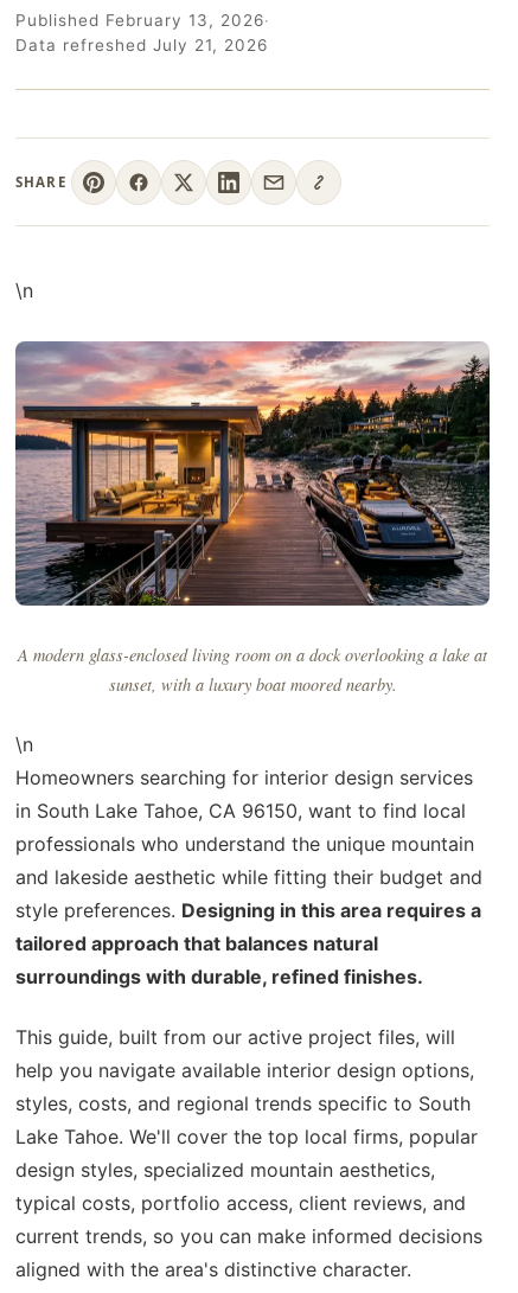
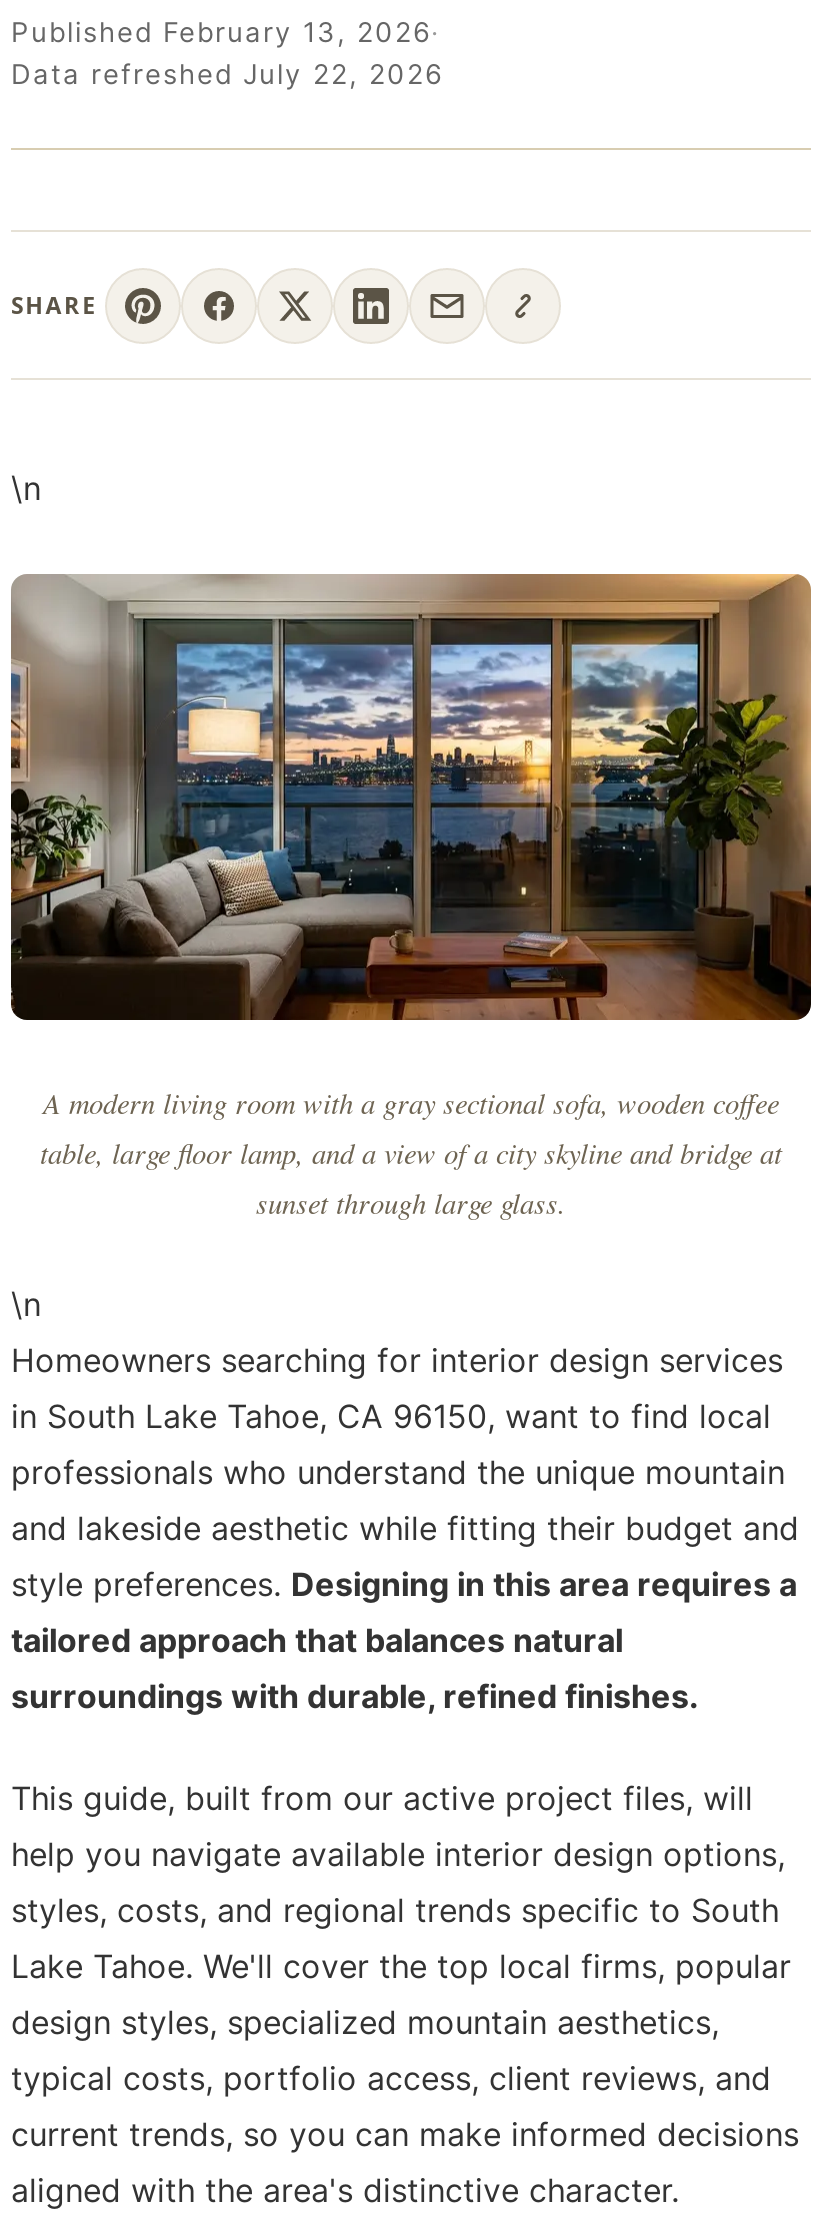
[15,36,268,55] Data refreshed July 21, 2026 -> [11,58,443,90] Data refreshed July 22, 2026
[14,341,491,696] [image] | A modern glass-enclosed living room on a dock overlooking a lake at | sunset, with a luxury boat moored nearby. -> [9,574,813,1223] [image] | A modern living room with a gray sectional sofa, wooden coffee | table, large floor lamp, and a view of a city skyline and bridge at | sunset through large glass.

